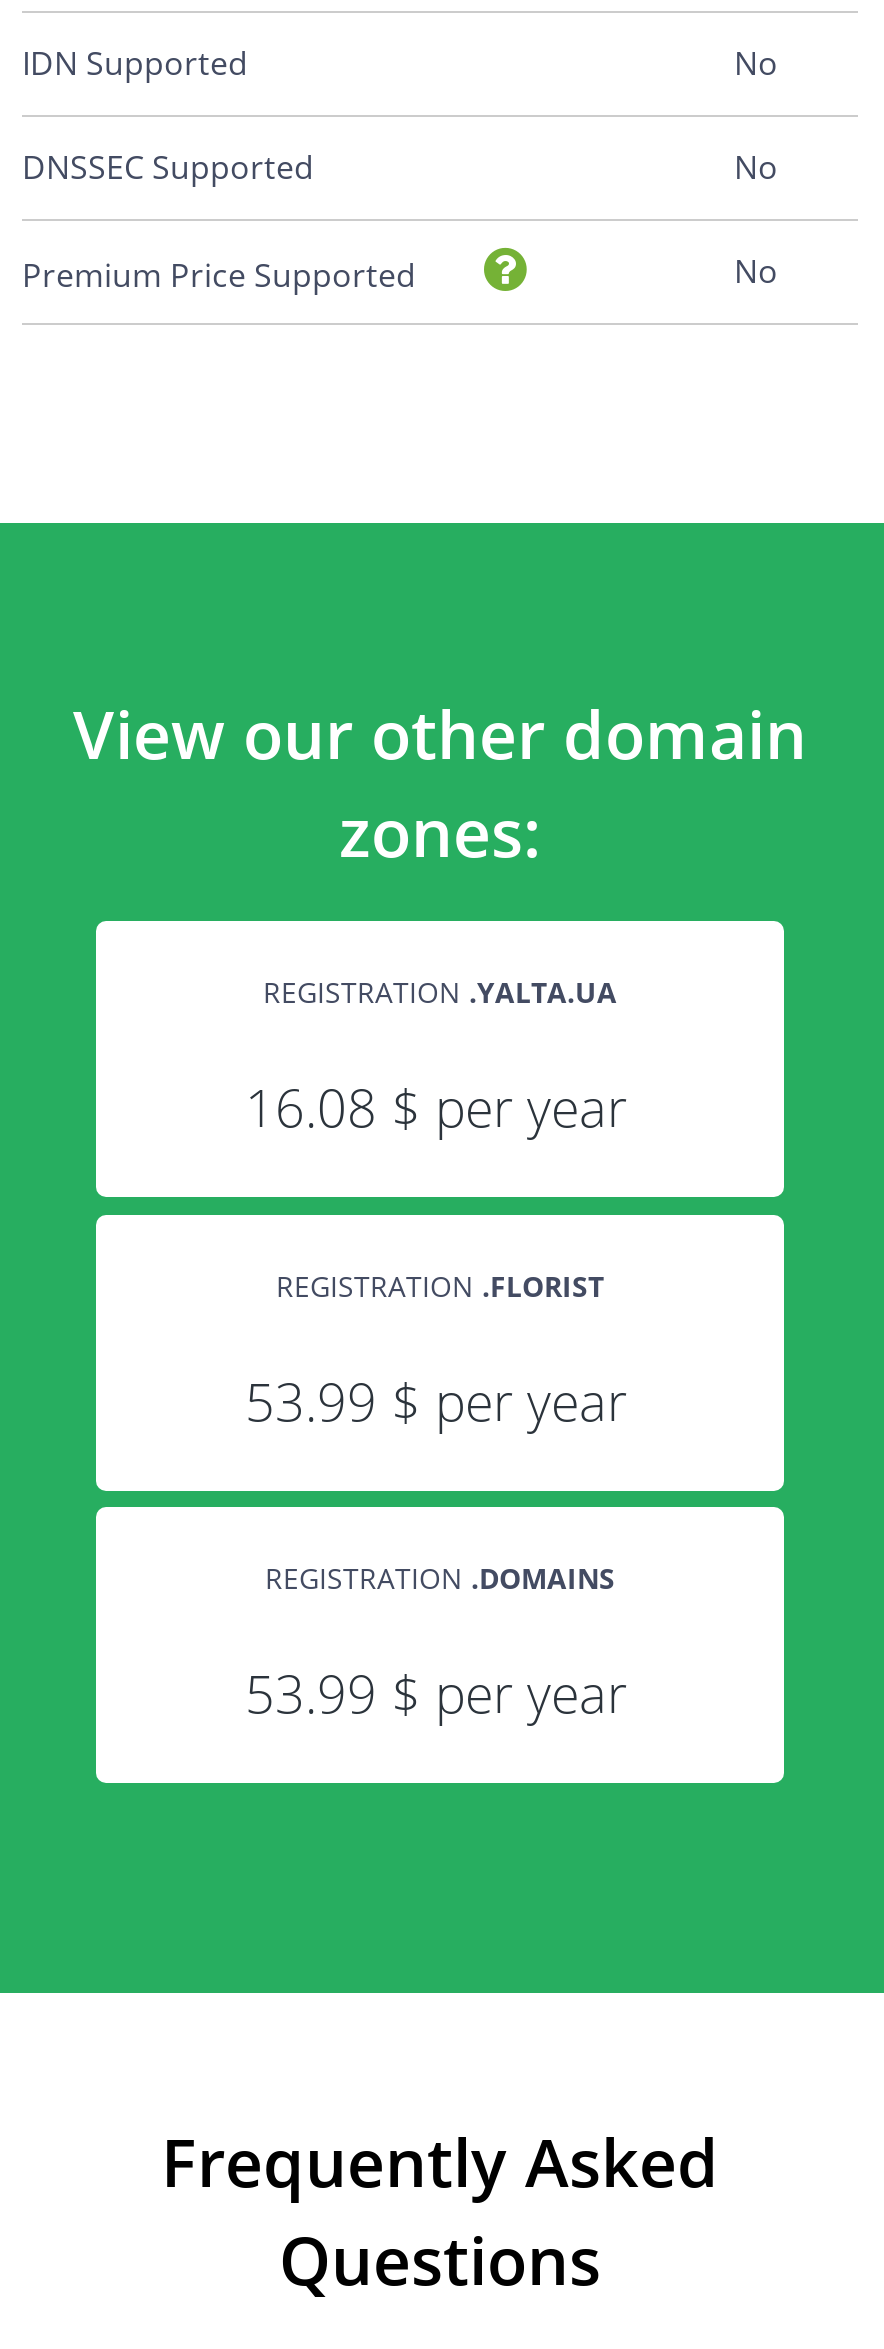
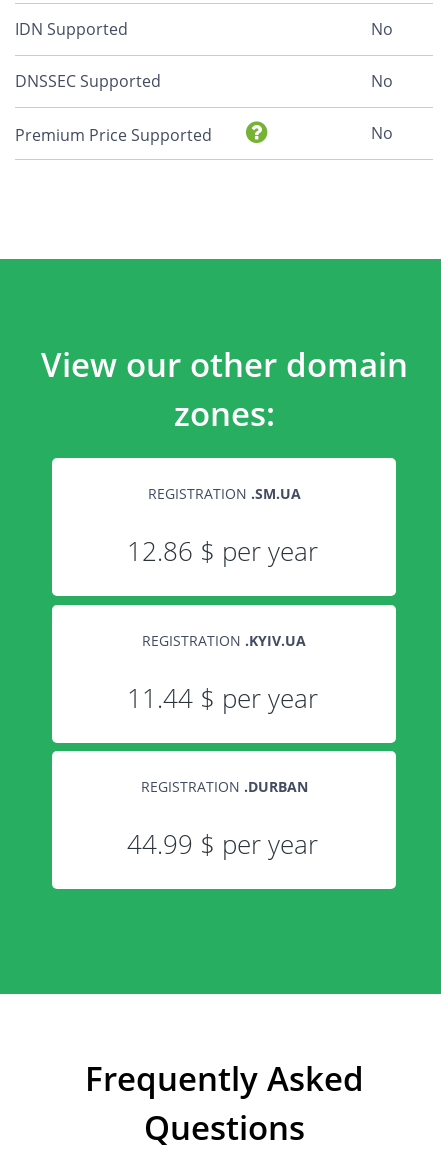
[263,973,617,1011] REGISTRATION. YALTA.UA -> [147,484,300,503] REGISTRATION. SM.UA
[245,1071,627,1143] 16.08 $ per year -> [126,533,317,569] 12.86 $ per year
[276,1266,604,1304] REGISTRATION. FLORIST -> [142,630,306,649] REGISTRATION. KYIV.UA
[245,1364,627,1436] 53.99 $ per year -> [126,679,317,715] 11.44 $ per year
[265,1559,615,1597] REGISTRATION. DOMAINS -> [140,777,307,796] REGISTRATION. DURBAN
[245,1657,627,1729] 53.99 $ per year -> [126,826,317,862] 44.99 $ per year

